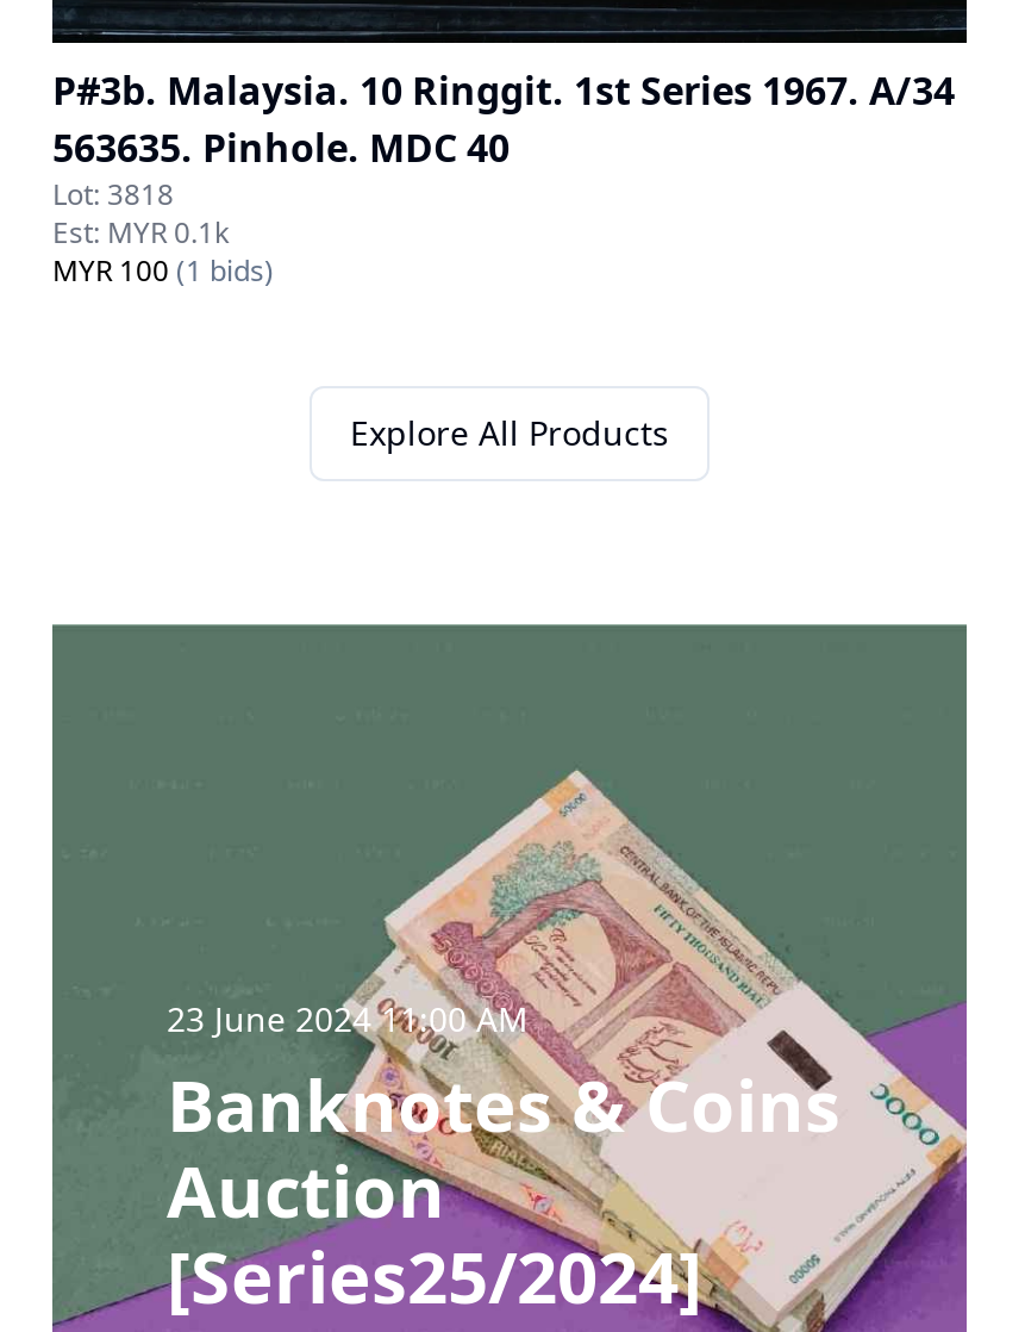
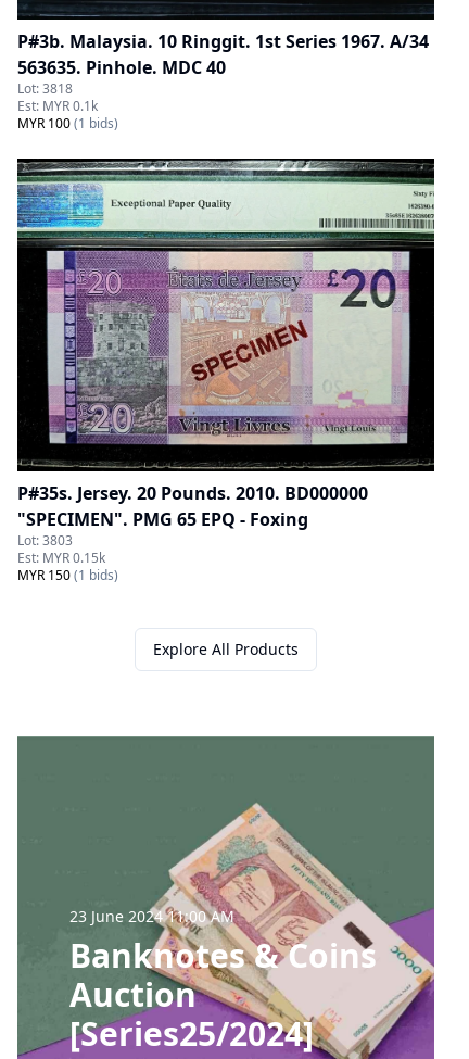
none -> [16,157,435,584] [image] | P#35s. Jersey. 20 Pounds. 2010. BD000000 | "SPECIMEN". PMG 65 EPQ - Foxing | Lot: 3803 | Est: MYR 0.15k | MYR 150 (1 bids)

